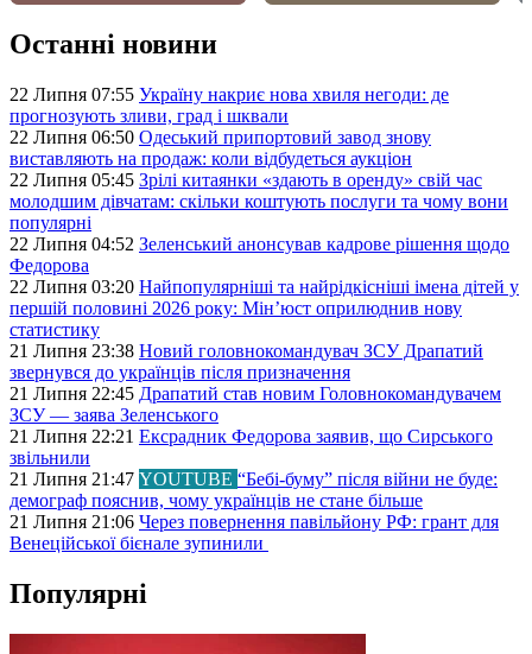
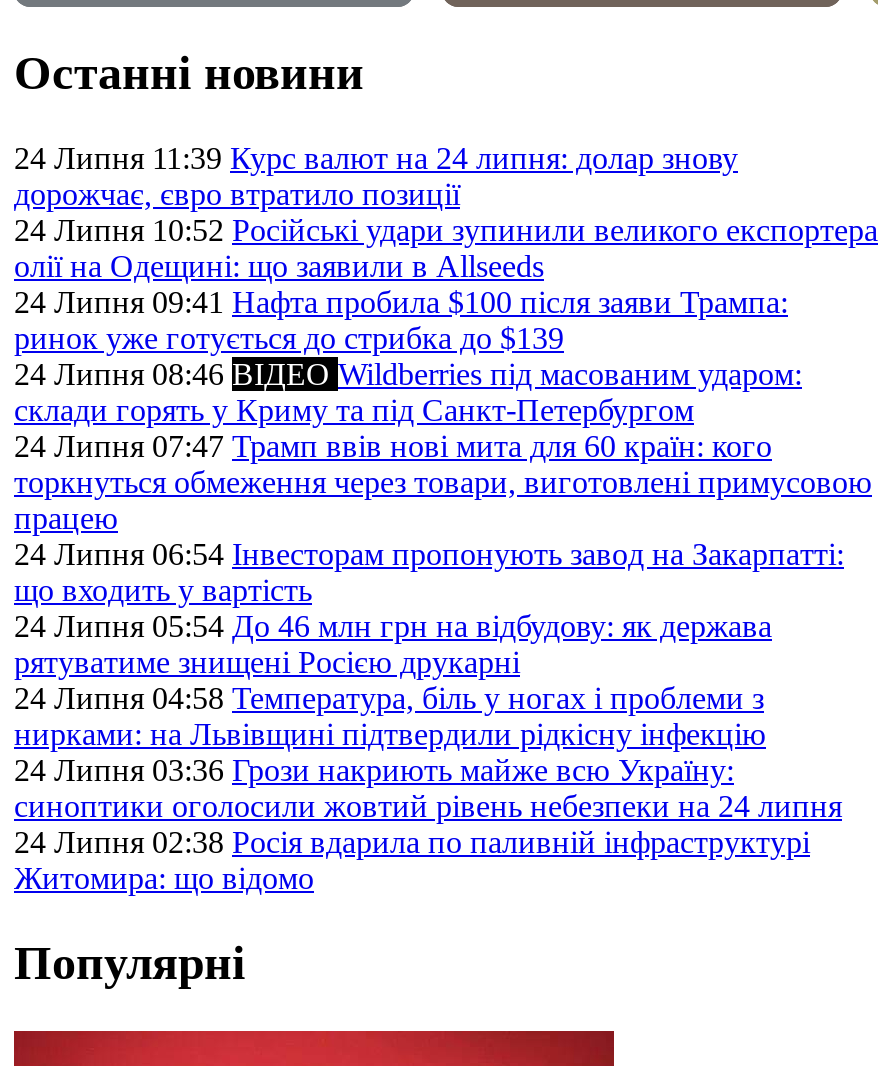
[9,84,519,553] 22 Липня 07:55 Україну накриє нова хвиля негоди: де | прогнозують зливи, град і шквали | 22 Липня 06:50 Одеський припортовий завод знову | виставляють на продаж: коли відбудеться аукціон | 22 Липня 05:45 Зрілі китаянки «здають в оренду» свій час | молодшим дівчатам: скільки коштують послуги та чому вони | популярні | 22 Липня 04:52 Зеленський анонсував кадрове рішення щодо | Федорова | 22 Липня 03:20 Найпопулярніші та найрідкісніші імена дітей у | першій половині 2026 року: Мін’юст оприлюднив нову | статистику | 21 Липня 23:38 Новий головнокомандувач ЗСУ Драпатий | звернувся до українців після призначення | 21 Липня 22:45 Драпатий став новим Головнокомандувачем | ЗСУ — заява Зеленського | 21 Липня 22:21 Ексрадник Федорова заявив, що Сирського | звільнили | 21 Липня 21:47 YOUTUBE“Бебі-буму” після війни не буде: | демограф пояснив, чому українців не стане більше | 21 Липня 21:06 Через повернення павільйону РФ: грант для | Венеційської бієнале зупинили -> [14,142,878,896] 24 Липня 11:39 Курс валют на 24 липня: долар знову | дорожчає, євро втратило позиції | 24 Липня 10:52 Російські удари зупинили великого експортера | олії на Одещині: що заявили в Allseeds | 24 Липня 09:41 Нафта пробила $100 після заяви Трампа: | ринок уже готується до стрибка до $139 | 24 Липня 08:46 ВІДЕОWildberries під масованим ударом: | склади горять у Криму та під Санкт-Петербургом | 24 Липня 07:47 Трамп ввів нові мита для 60 країн: кого | торкнуться обмеження через товари, виготовлені примусовою | працею | 24 Липня 06:54 Інвесторам пропонують завод на Закарпатті: | що входить у вартість | 24 Липня 05:54 До 46 млн грн на відбудову: як держава | рятуватиме знищені Росією друкарні | 24 Липня 04:58 Температура, біль у ногах і проблеми з | нирками: на Львівщині підтвердили рідкісну інфекцію | 24 Липня 03:36 Грози накриють майже всю Україну: | синоптики оголосили жовтий рівень небезпеки на 24 липня | 24 Липня 02:38 Росія вдарила по паливній інфраструктурі | Житомира: що відомо

